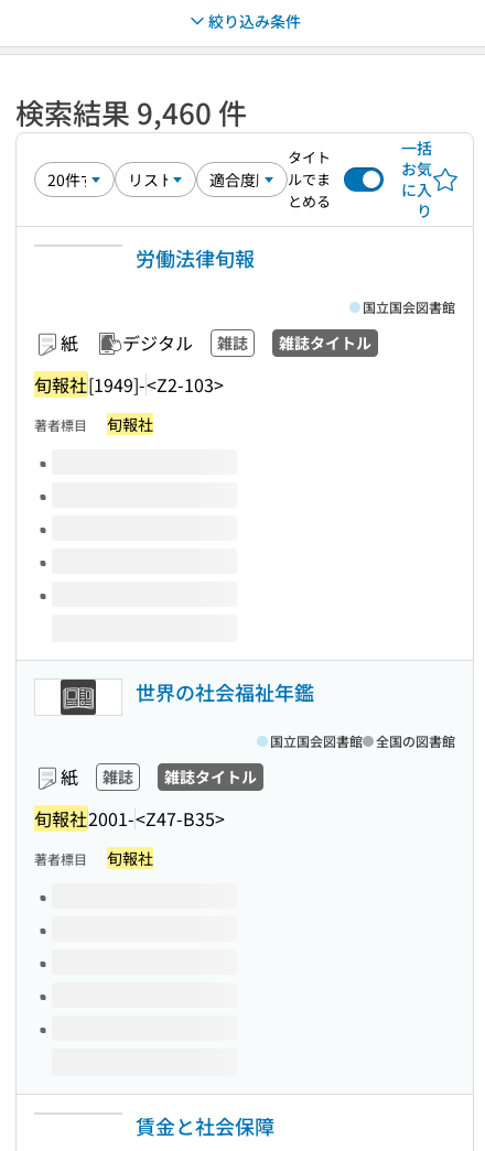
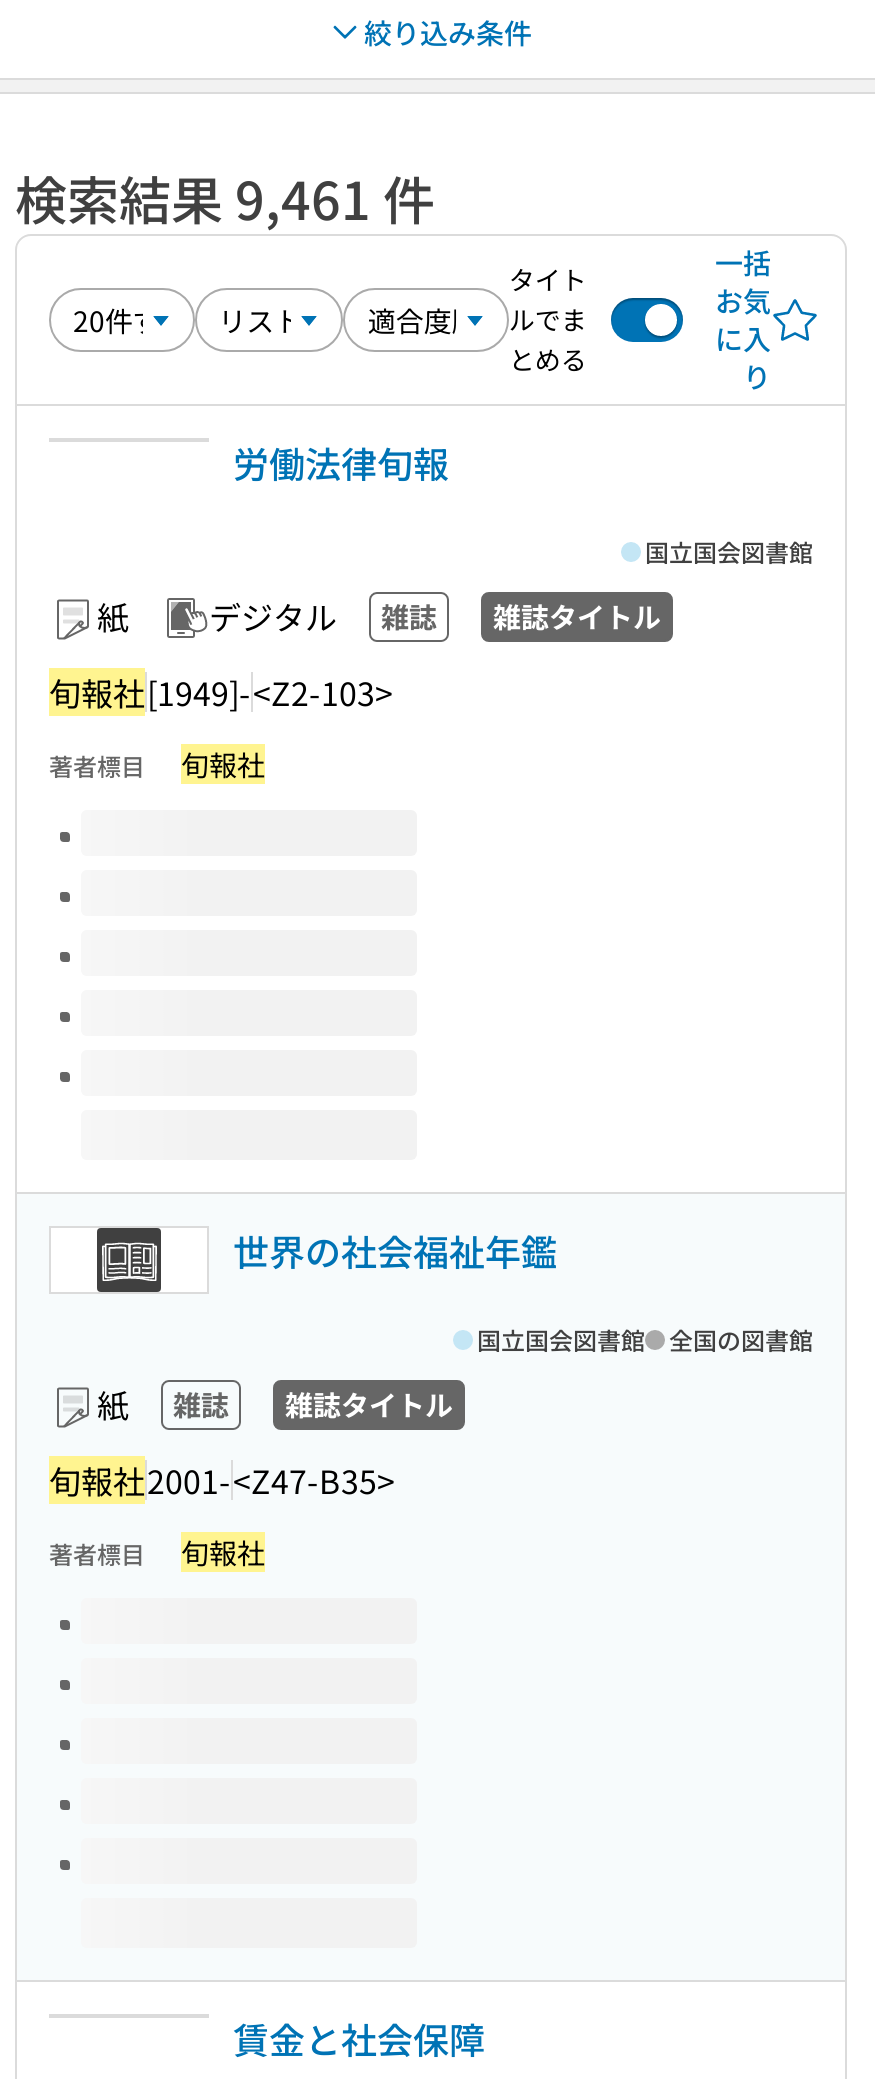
[15,91,247,132] 検索結果 9,460 件 -> [15,160,435,234] 検索結果 9,461 件

